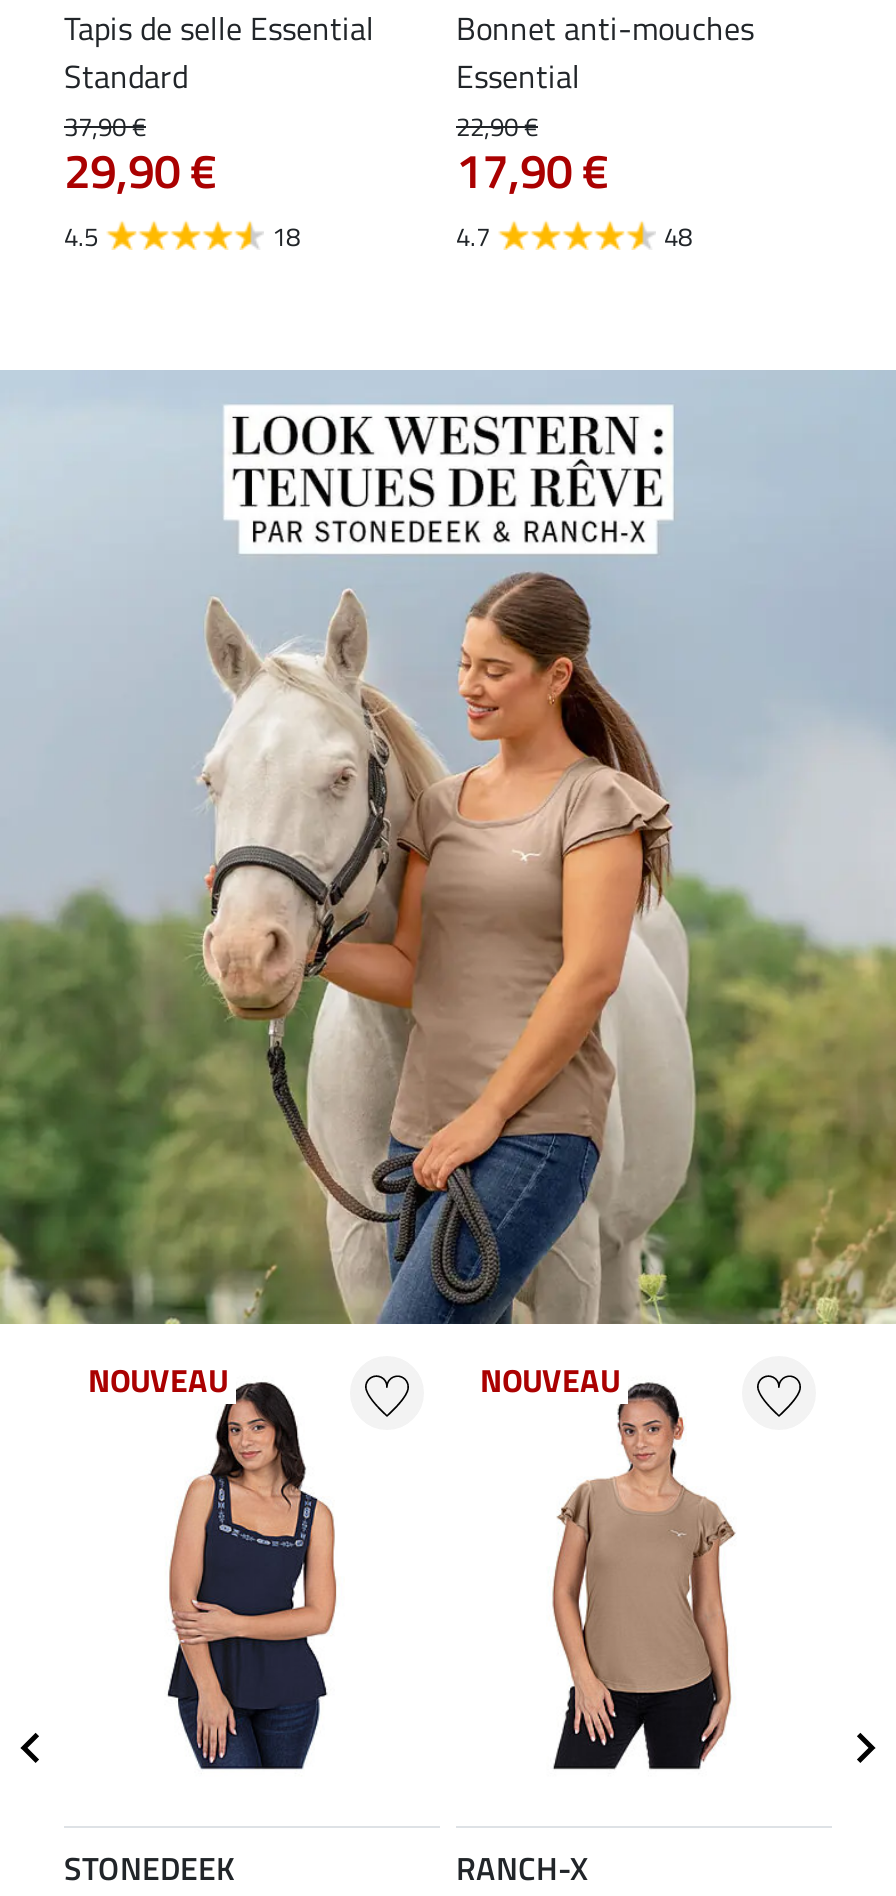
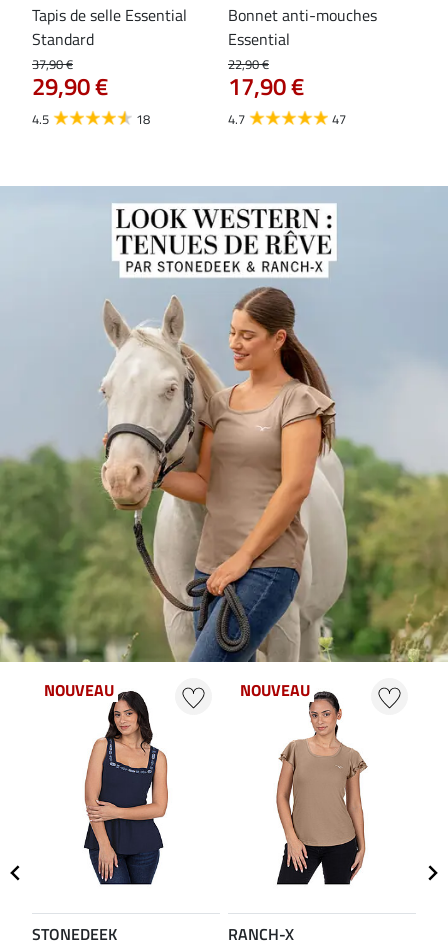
[664,217,692,257] 48 -> [332,109,346,129] 47

